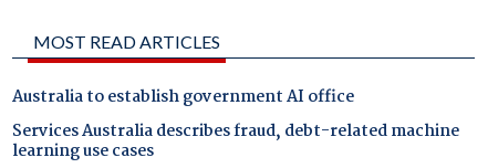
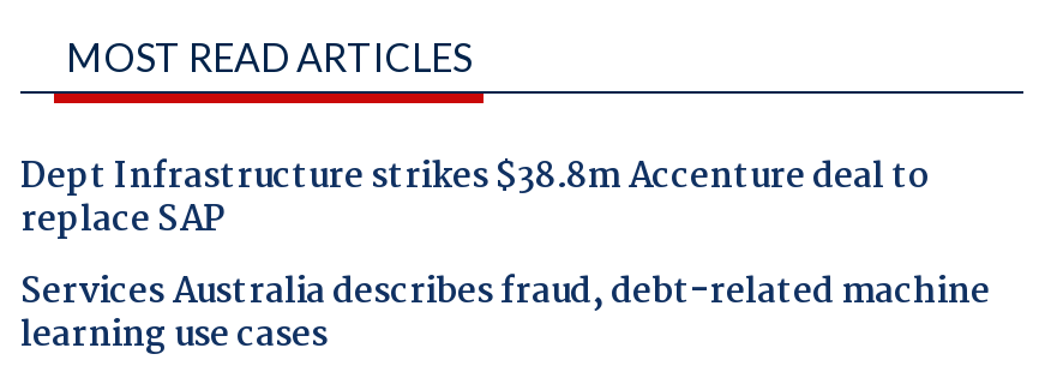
[12,84,354,111] Australia to establish government AI office -> [20,147,930,248] Dept Infrastructure strikes $38.8m Accenture deal to | replace SAP

